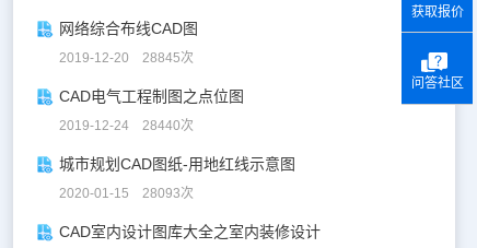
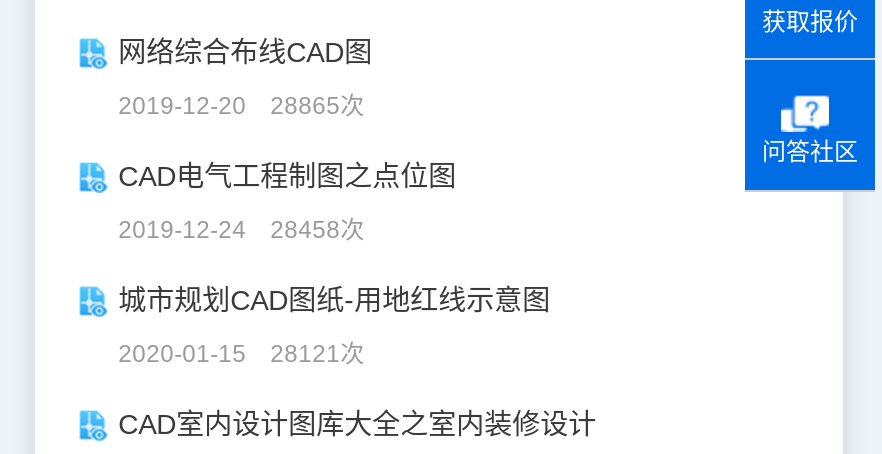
[59,50,193,65] 2019-12-20 28845次 -> [118,91,364,119] 2019-12-20 28865次
[59,118,193,133] 2019-12-24 28440次 -> [118,215,364,243] 2019-12-24 28458次
[59,185,193,201] 2020-01-15 28093次 -> [118,339,364,367] 2020-01-15 28121次

